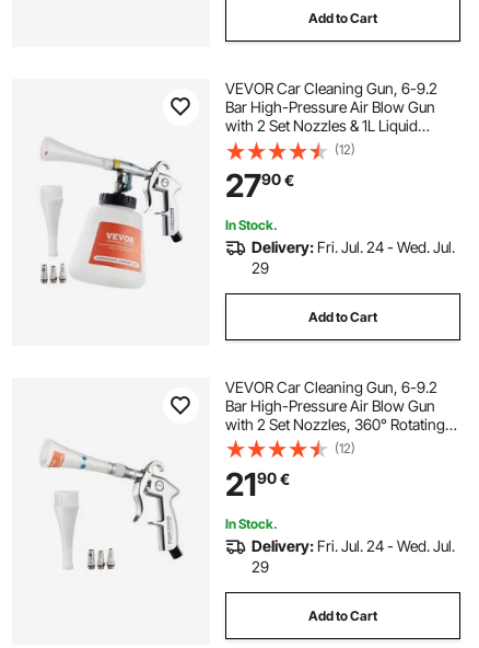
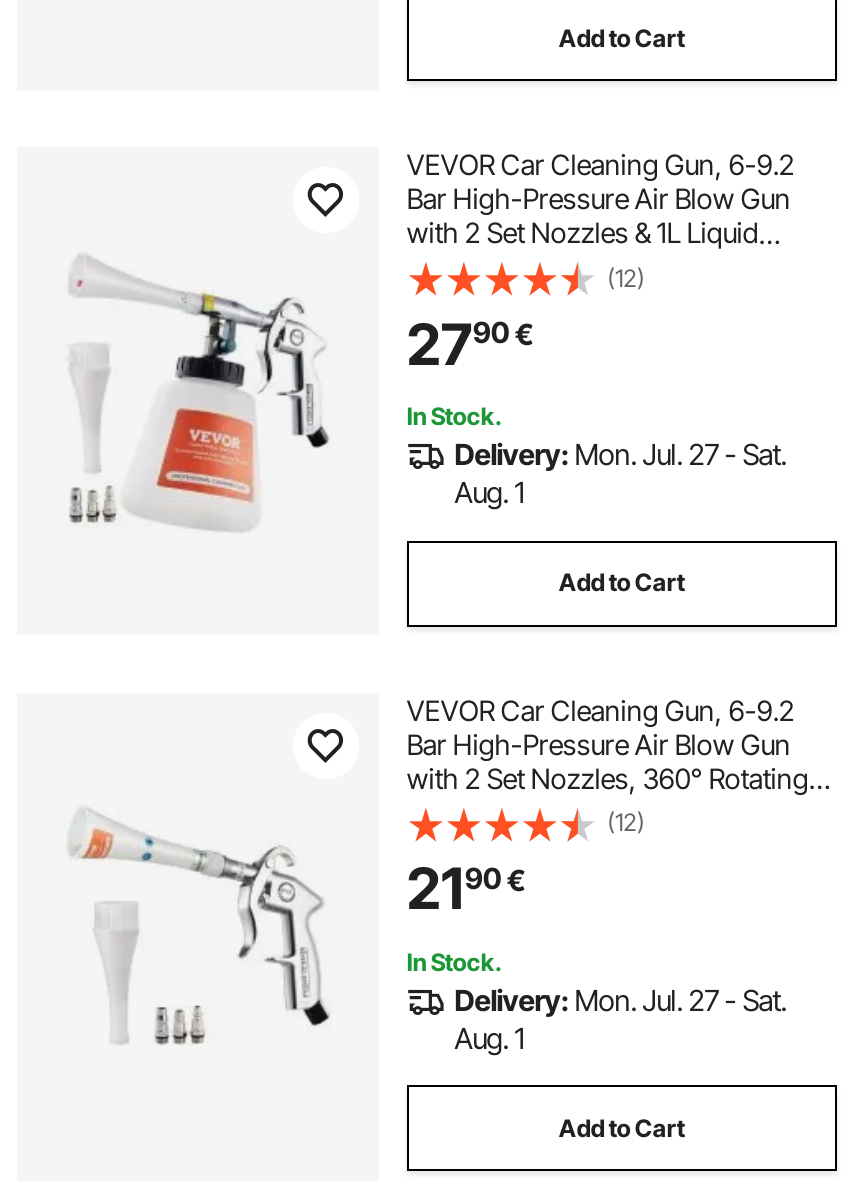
[251,237,455,277] Delivery: Fri. Jul. 24 - Wed. Jul. | 29 -> [454,438,786,510] Delivery: Mon. Jul. 27 - Sat. | Aug. 1
[251,536,455,575] Delivery: Fri. Jul. 24 - Wed. Jul. | 29 -> [454,983,786,1055] Delivery: Mon. Jul. 27 - Sat. | Aug. 1

